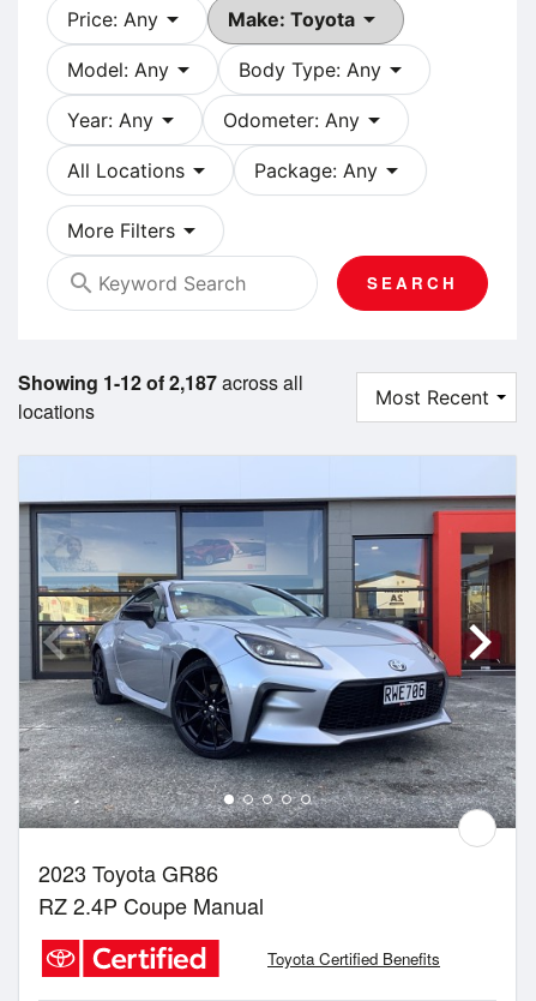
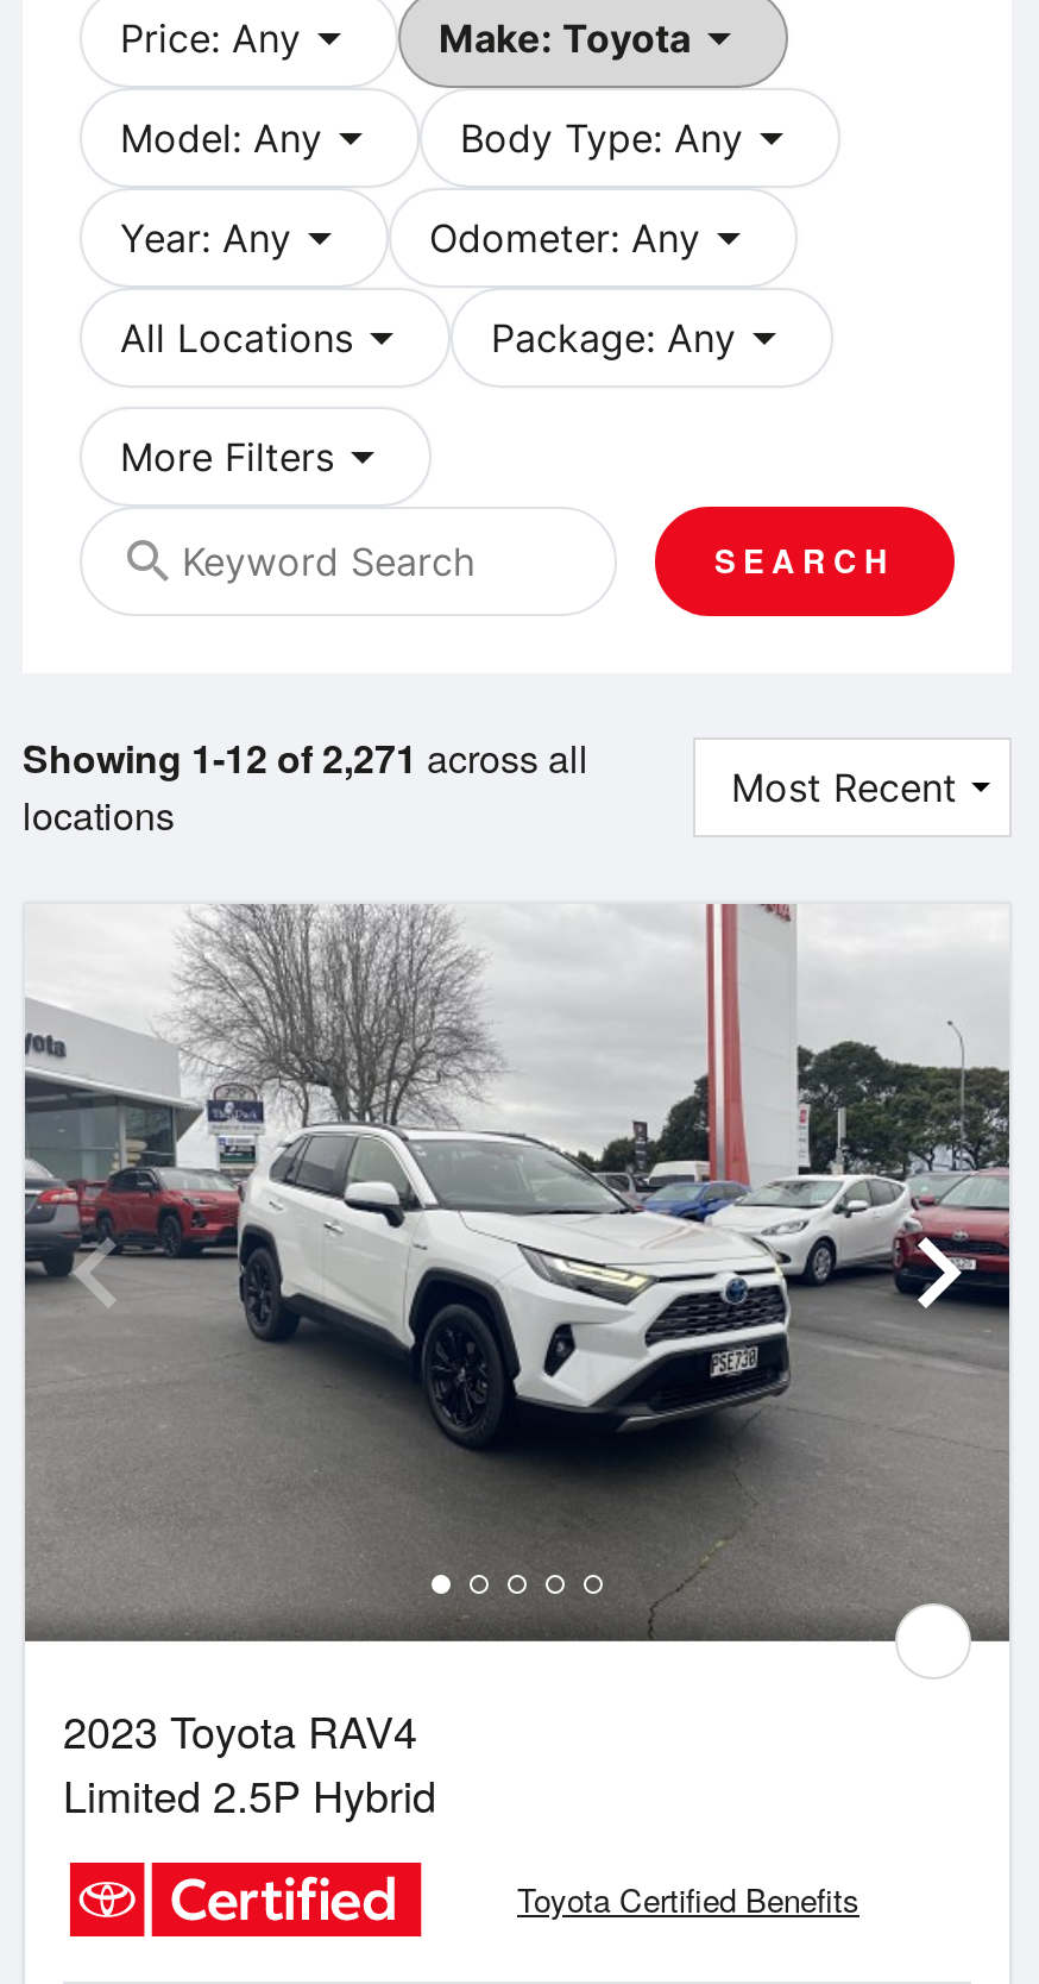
[18,368,303,396] Showing 1-12 of 2,187 across all -> [23,730,588,784] Showing 1-12 of 2,271 across all
[19,456,517,921] [image] | 2023 Toyota GR86 | RZ 2.4P Coupe Manual -> [25,902,1009,1825] [image] | 2023 Toyota RAV4 | Limited 2.5P Hybrid

